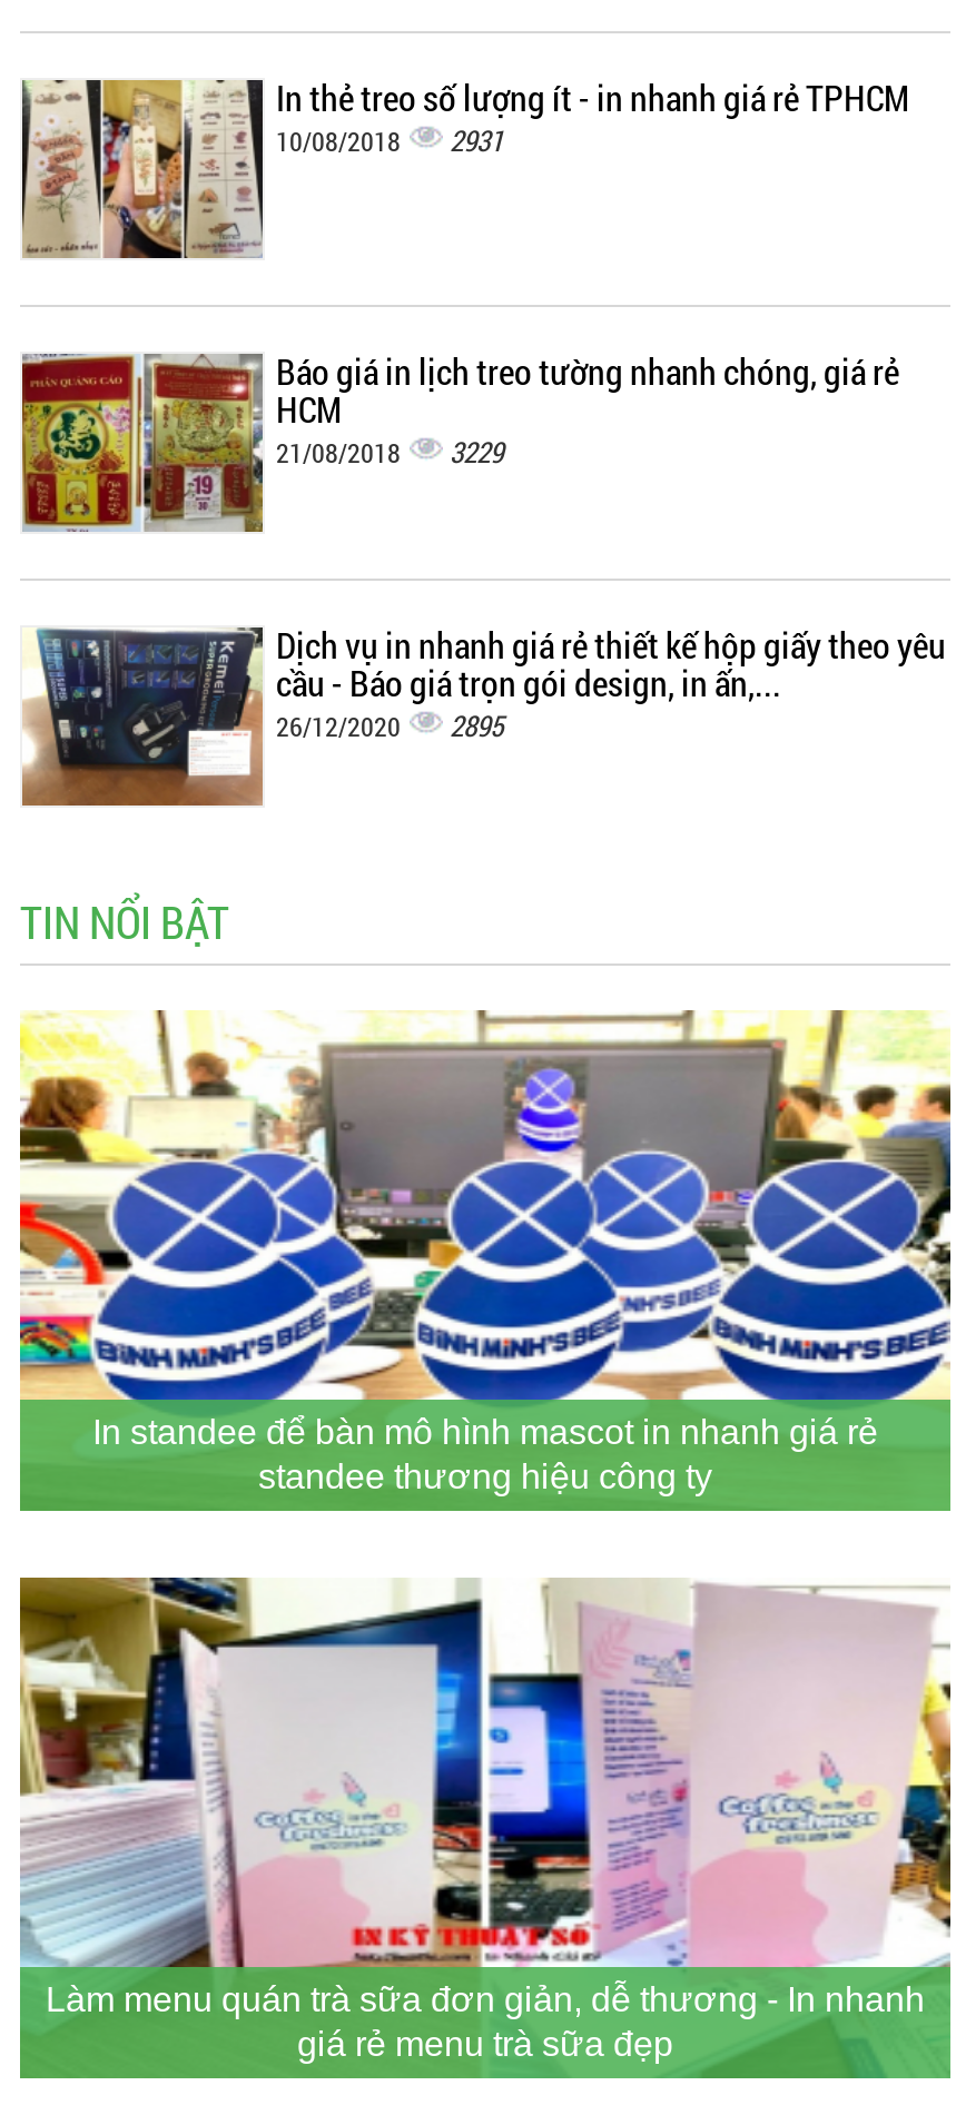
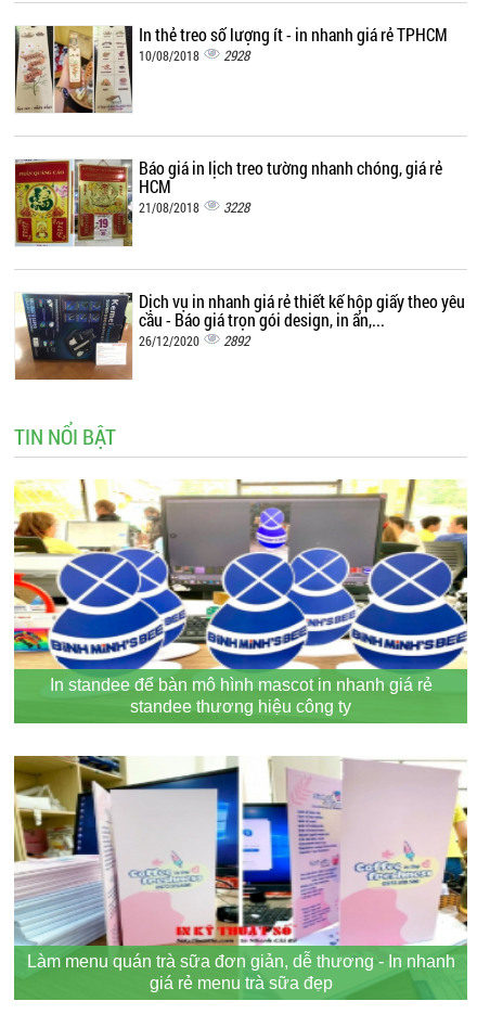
[276,120,503,160] 10/08/2018 2931 -> [139,46,249,65] 10/08/2018 2928
[276,432,503,472] 21/08/2018 3229 -> [139,197,249,217] 21/08/2018 3228
[276,706,503,746] 26/12/2020 2895 -> [139,331,249,350] 26/12/2020 2892

